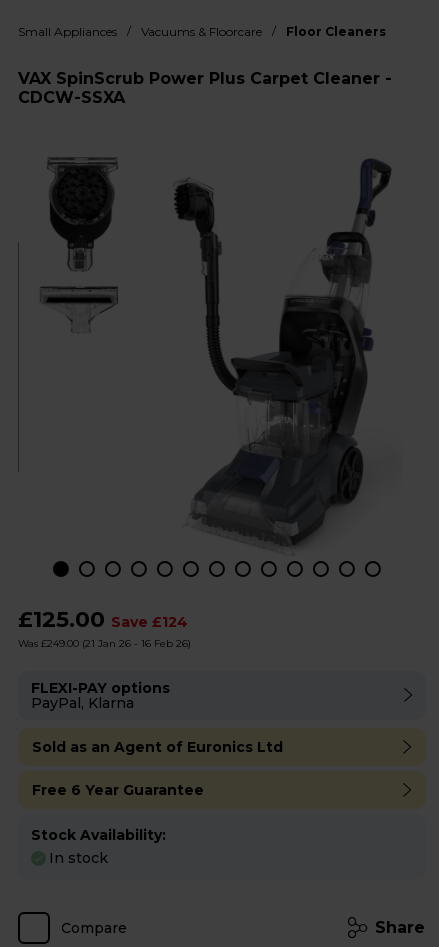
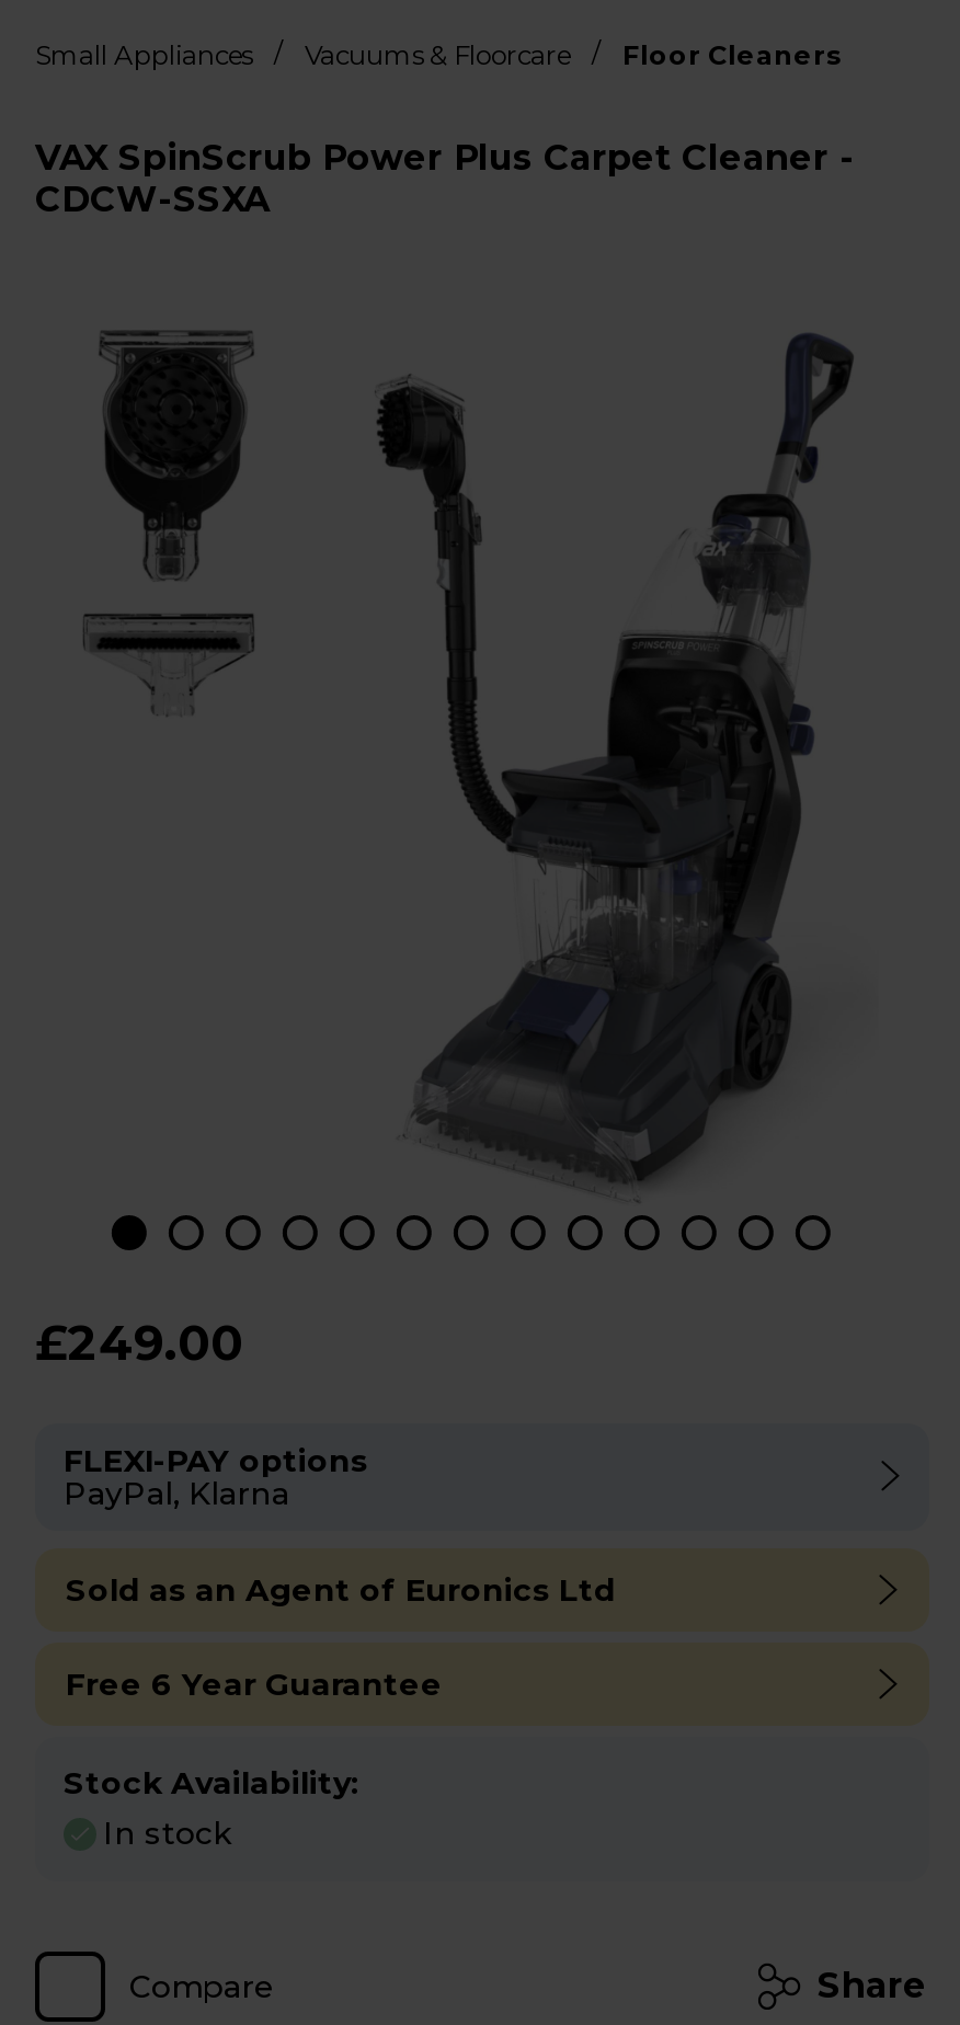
[18,606,191,650] £125.00 Save £124 | Was £249.00 (21 Jan 26 - 16 Feb 26) -> [35,1314,243,1373] £249.00

